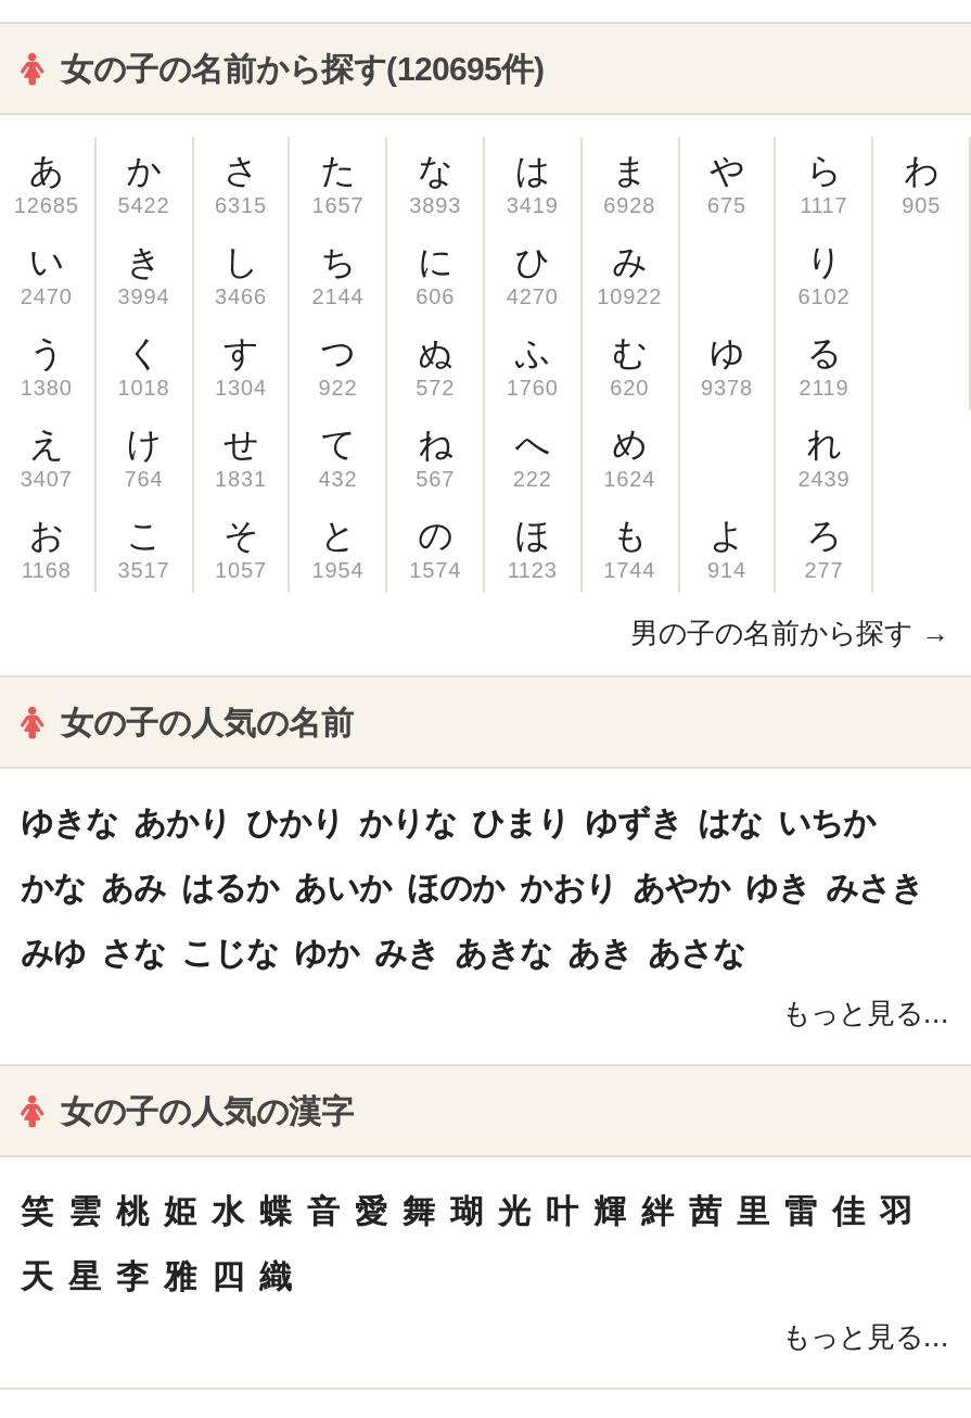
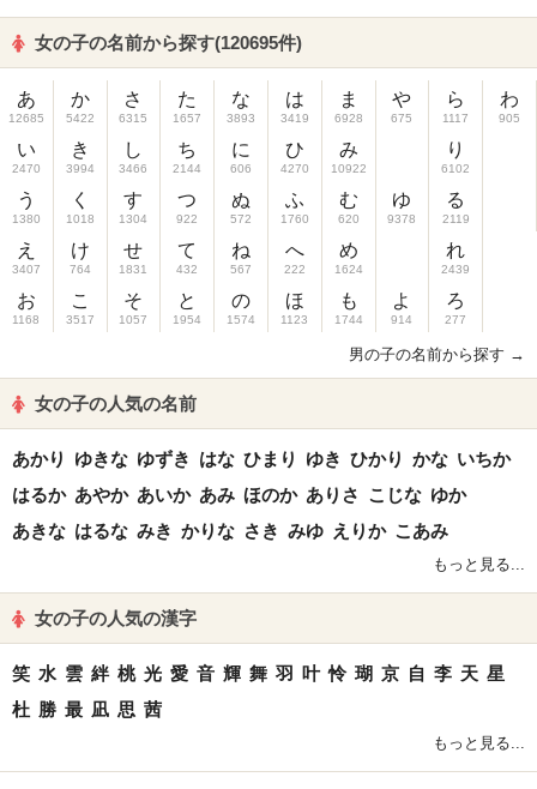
[21,803,876,840] ゆきな あかり ひかり かりな ひまり ゆずき はな いちか -> [12,448,511,469] あかり ゆきな ゆずき はな ひまり ゆき ひかり かな いちか
[21,869,923,906] かな あみ はるか あいか ほのか かおり あやか ゆき みさき -> [12,484,466,505] はるか あやか あいか あみ ほのか ありさ こじな ゆか
[21,934,745,971] みゆ さな こじな ゆか みき あきな あき あさな -> [12,520,448,541] あきな はるな みき かりな さき みゆ えりか こあみ
[21,1192,912,1229] 笑 雲 桃 姫 水 蝶 音 愛 舞 瑚 光 叶 輝 絆 茜 里 雷 佳 羽 -> [12,663,505,683] 笑 水 雲 絆 桃 光 愛 音 輝 舞 羽 叶 怜 瑚 京 自 李 天 星
[21,1257,292,1294] 天 星 李 雅 四 織 -> [12,699,162,719] 杜 勝 最 凪 思 茜

